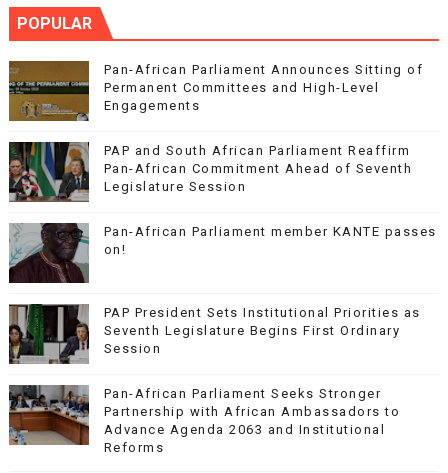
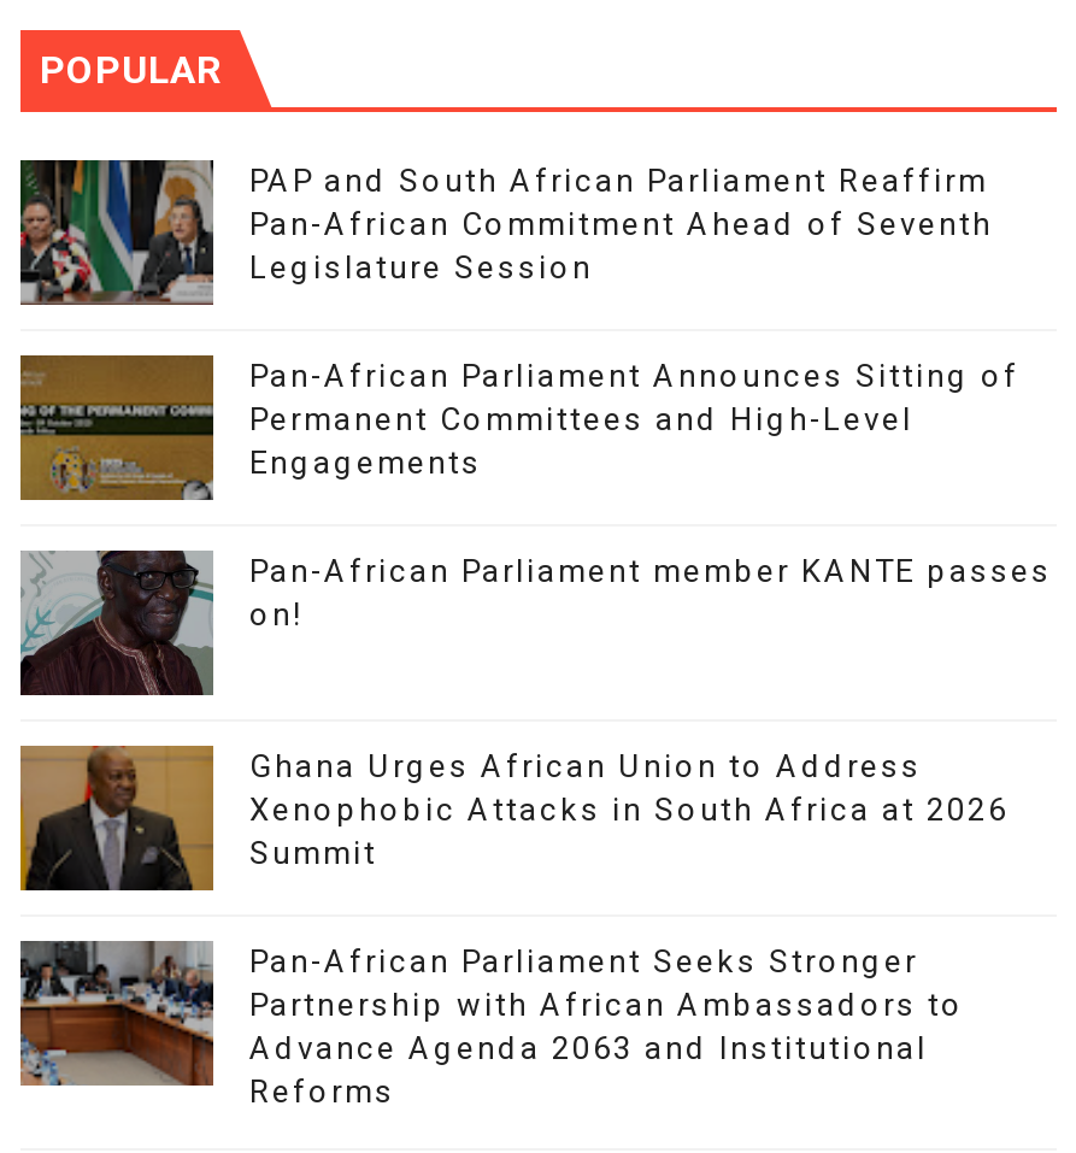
moved [8,62,423,122] -> [18,358,1019,502]: [image] | Pan-African Parliament Announces Sitting of | Permanent Committees and High-Level | Engagements
moved [8,142,412,202] -> [18,158,993,305]: [image] | PAP and South African Parliament Reaffirm | Pan-African Commitment Ahead of Seventh | Legislature Session
[8,303,421,365] [image] | PAP President Sets Institutional Priorities as | Seventh Legislature Begins First Ordinary | Session -> [18,743,1009,893] [image] | Ghana Urges African Union to Address | Xenophobic Attacks in South Africa at 2026 | Summit

